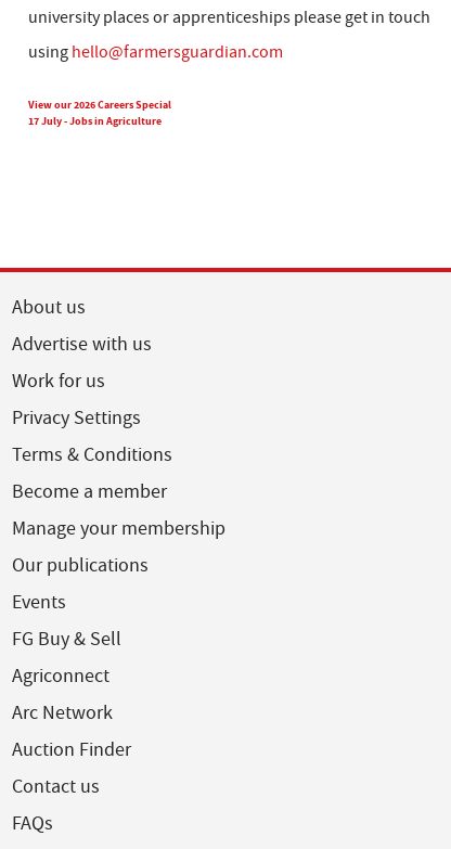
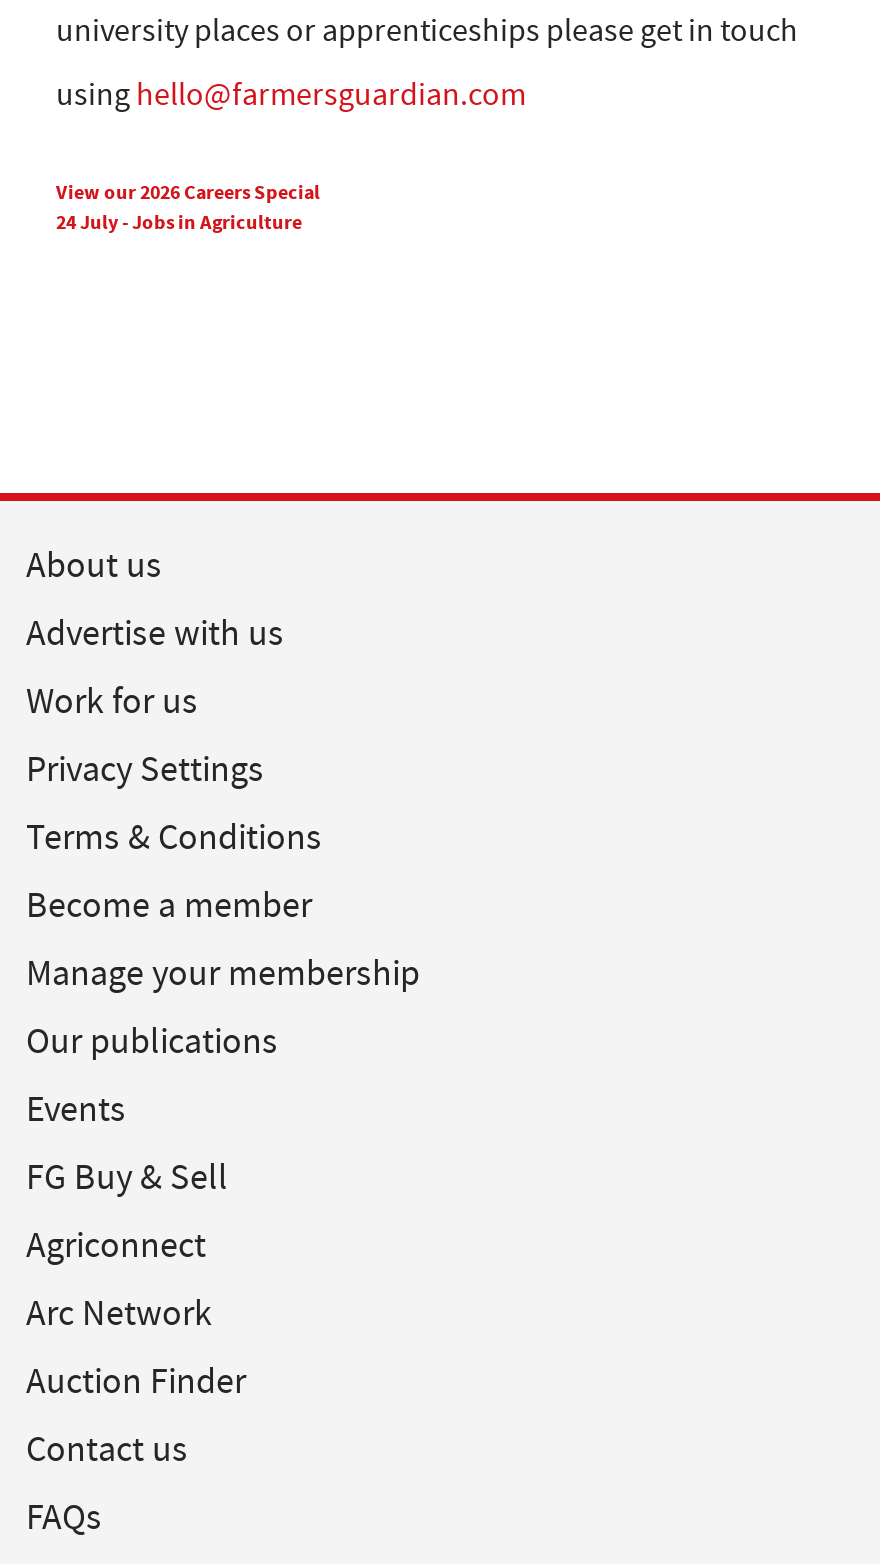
[28,114,162,128] 17 July - Jobs in Agriculture -> [56,209,302,235] 24 July - Jobs in Agriculture

